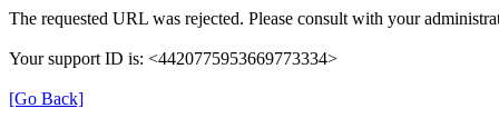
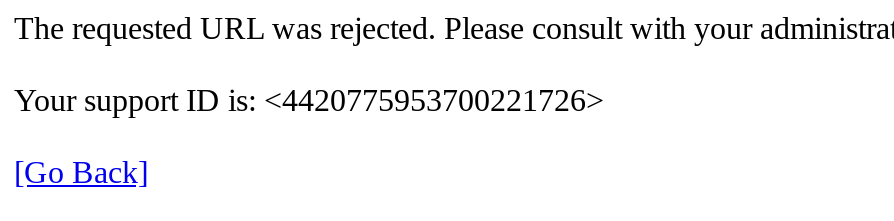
[9,49,337,68] Your support ID is: <4420775953669773334> -> [14,83,604,117] Your support ID is: <4420775953700221726>

